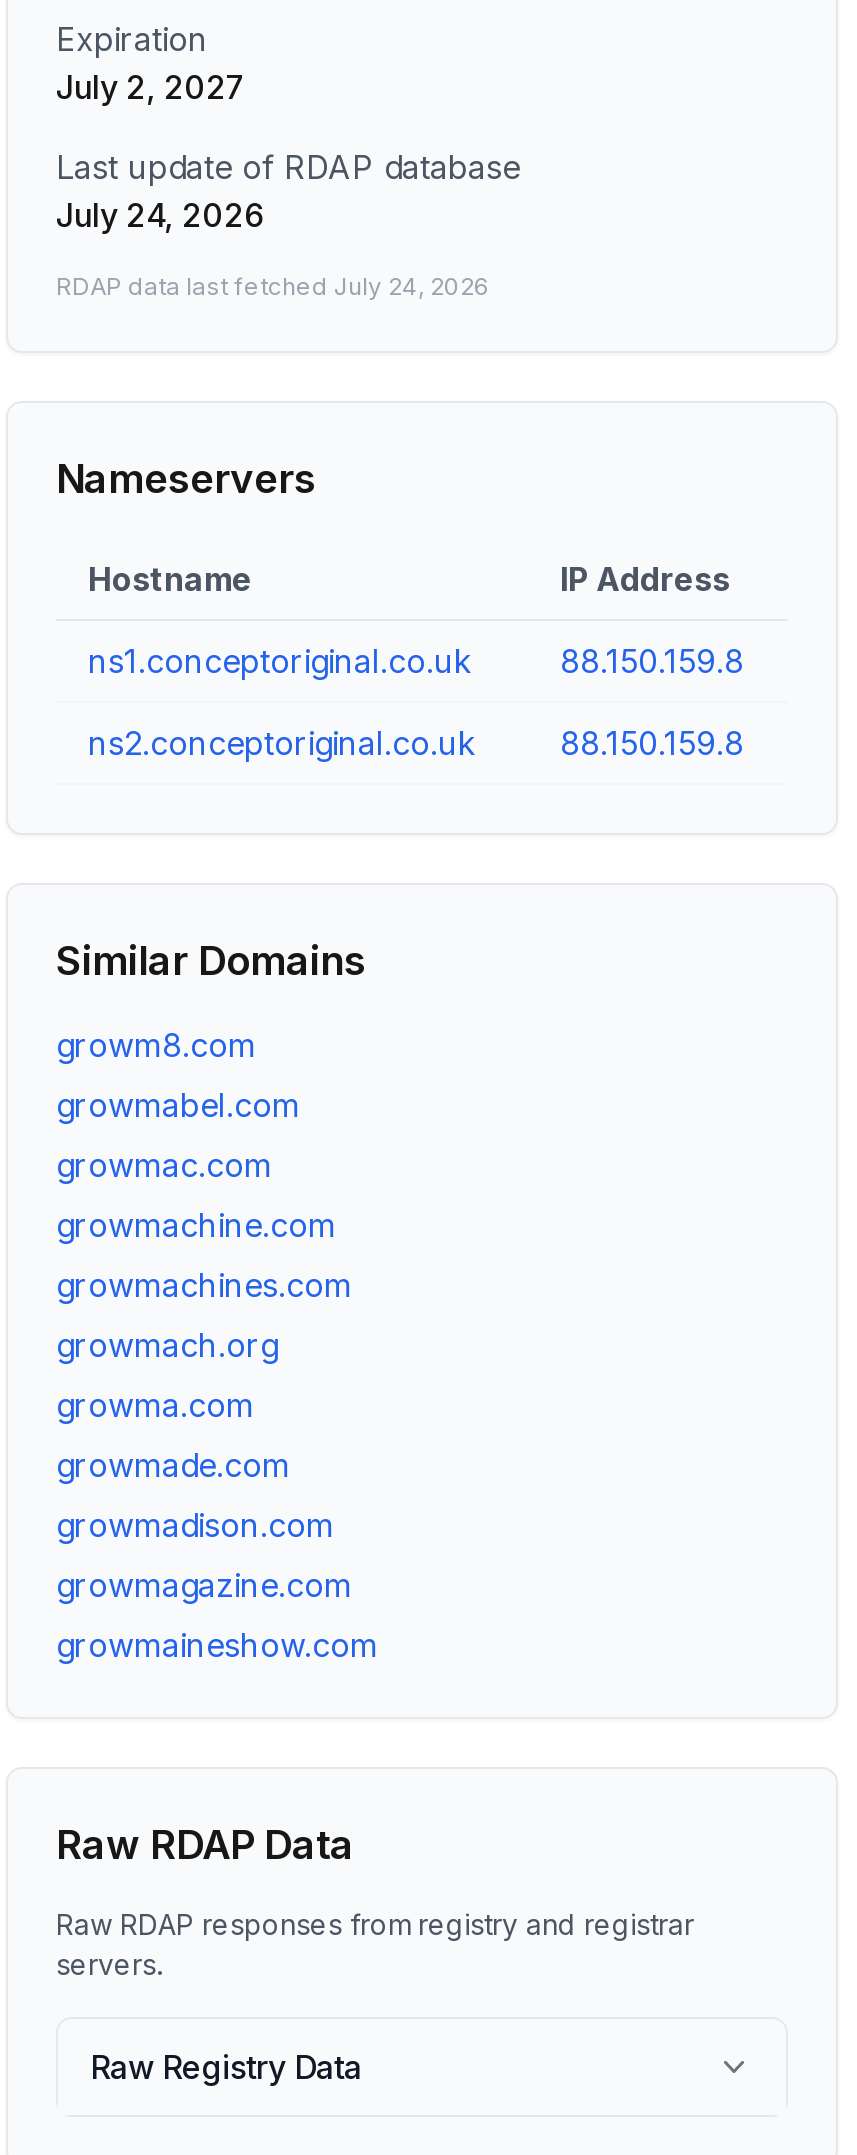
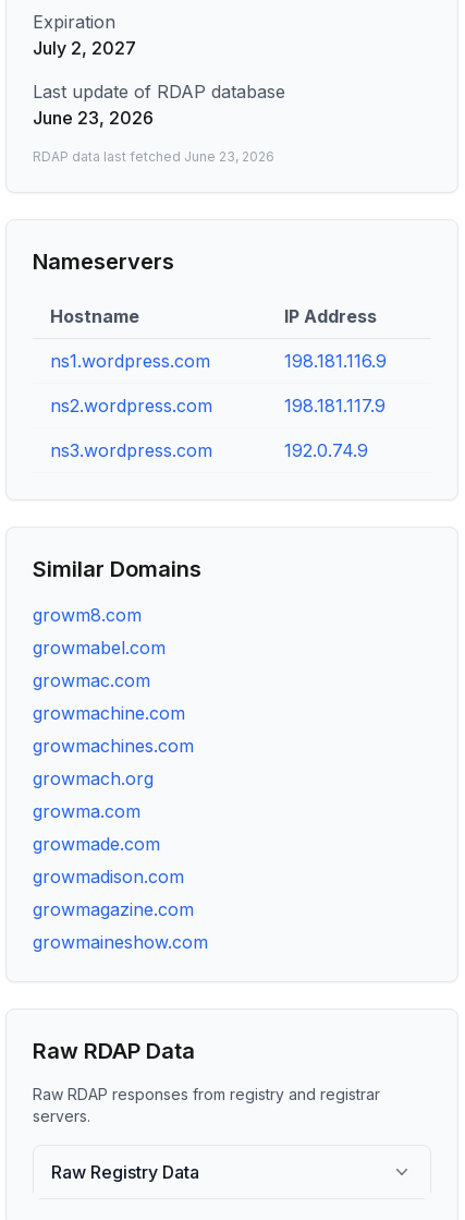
[56,195,264,235] July 24, 2026 -> [33,107,154,129] June 23, 2026
[56,271,490,301] RDAP data last fetched July 24, 2026 -> [33,148,274,165] RDAP data last fetched June 23, 2026
[88,641,744,763] ns1.conceptoriginal.co.uk | 88.150.159.8 | ns2.conceptoriginal.co.uk | 88.150.159.8 -> [50,350,387,461] ns1.wordpress.com | 198.181.116.9 | ns2.wordpress.com | 198.181.117.9 | ns3.wordpress.com | 192.0.74.9

